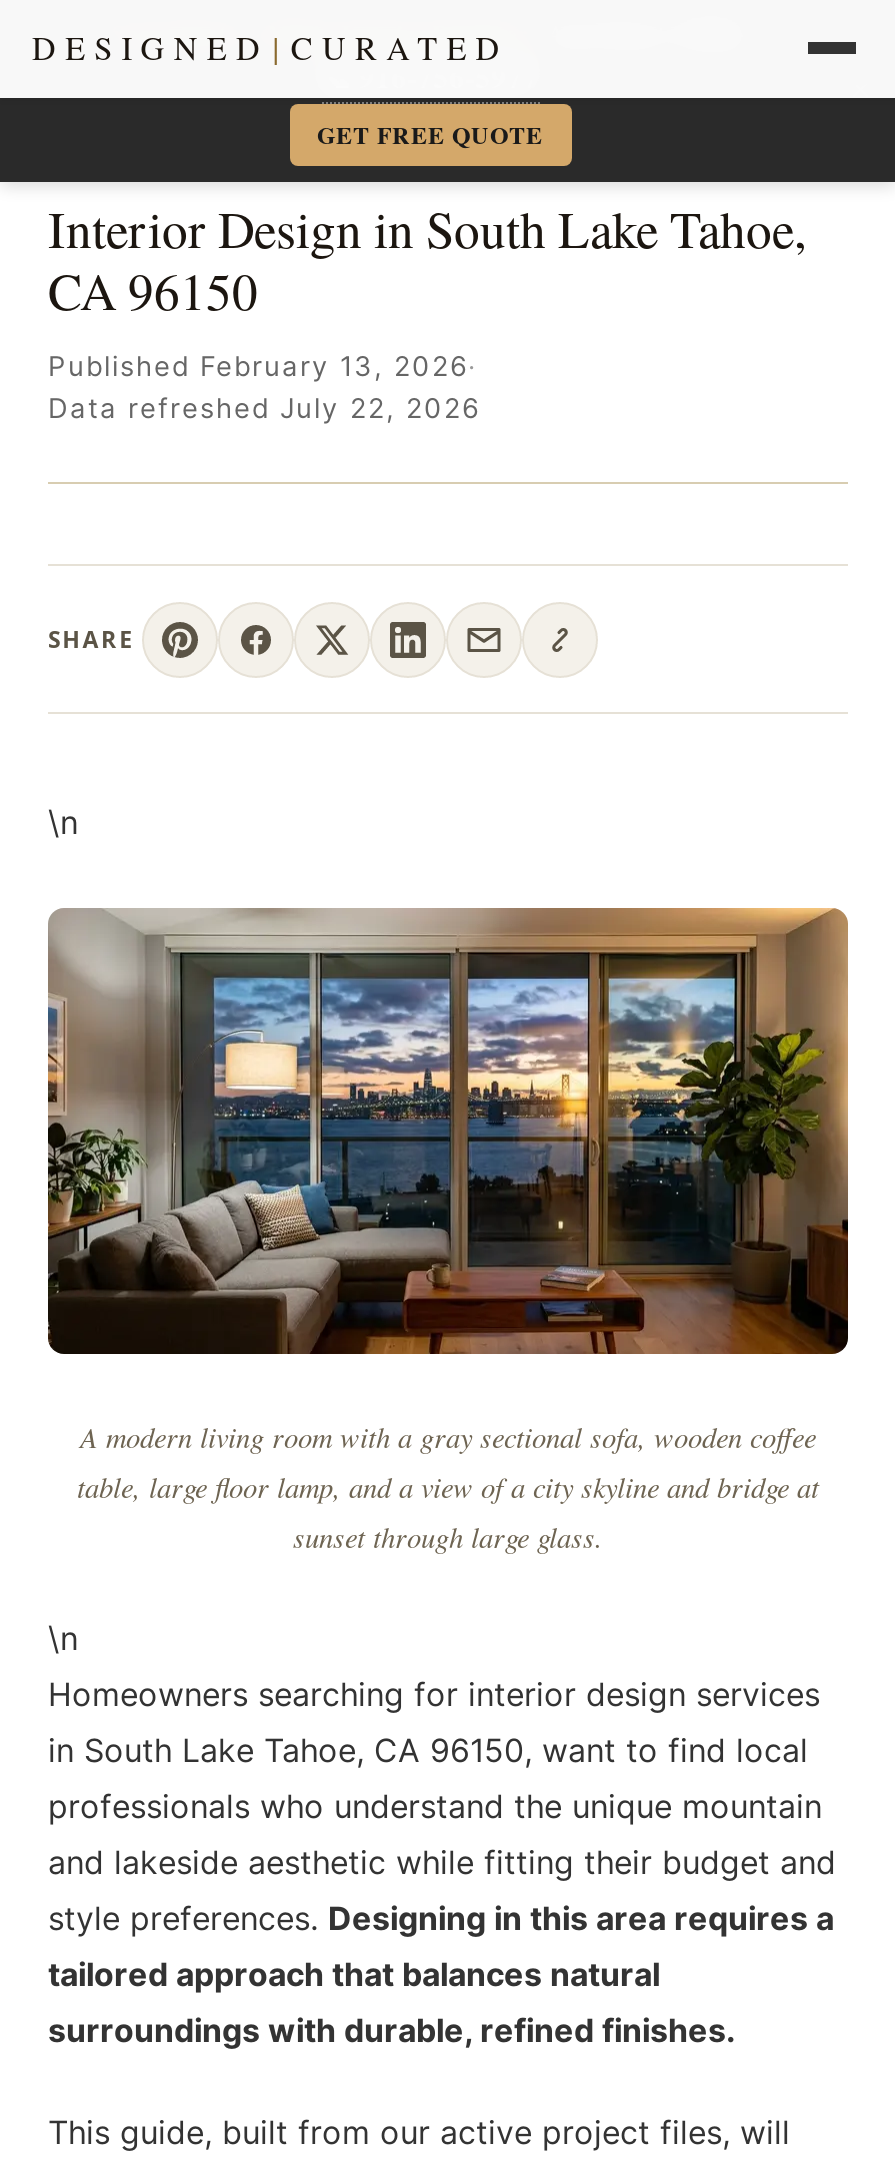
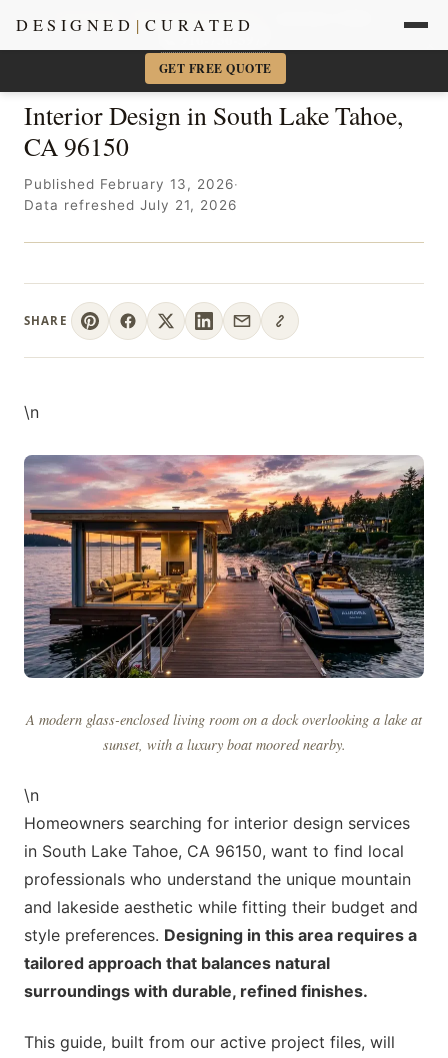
[48,392,480,424] Data refreshed July 22, 2026 -> [24,197,237,213] Data refreshed July 21, 2026
[46,908,850,1557] [image] | A modern living room with a gray sectional sofa, wooden coffee | table, large floor lamp, and a view of a city skyline and bridge at | sunset through large glass. -> [23,455,425,754] [image] | A modern glass-enclosed living room on a dock overlooking a lake at | sunset, with a luxury boat moored nearby.

